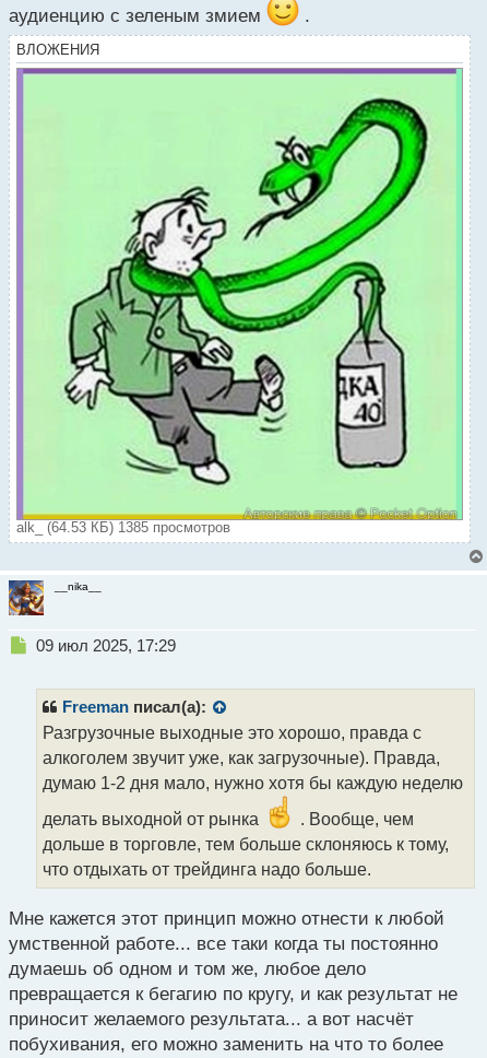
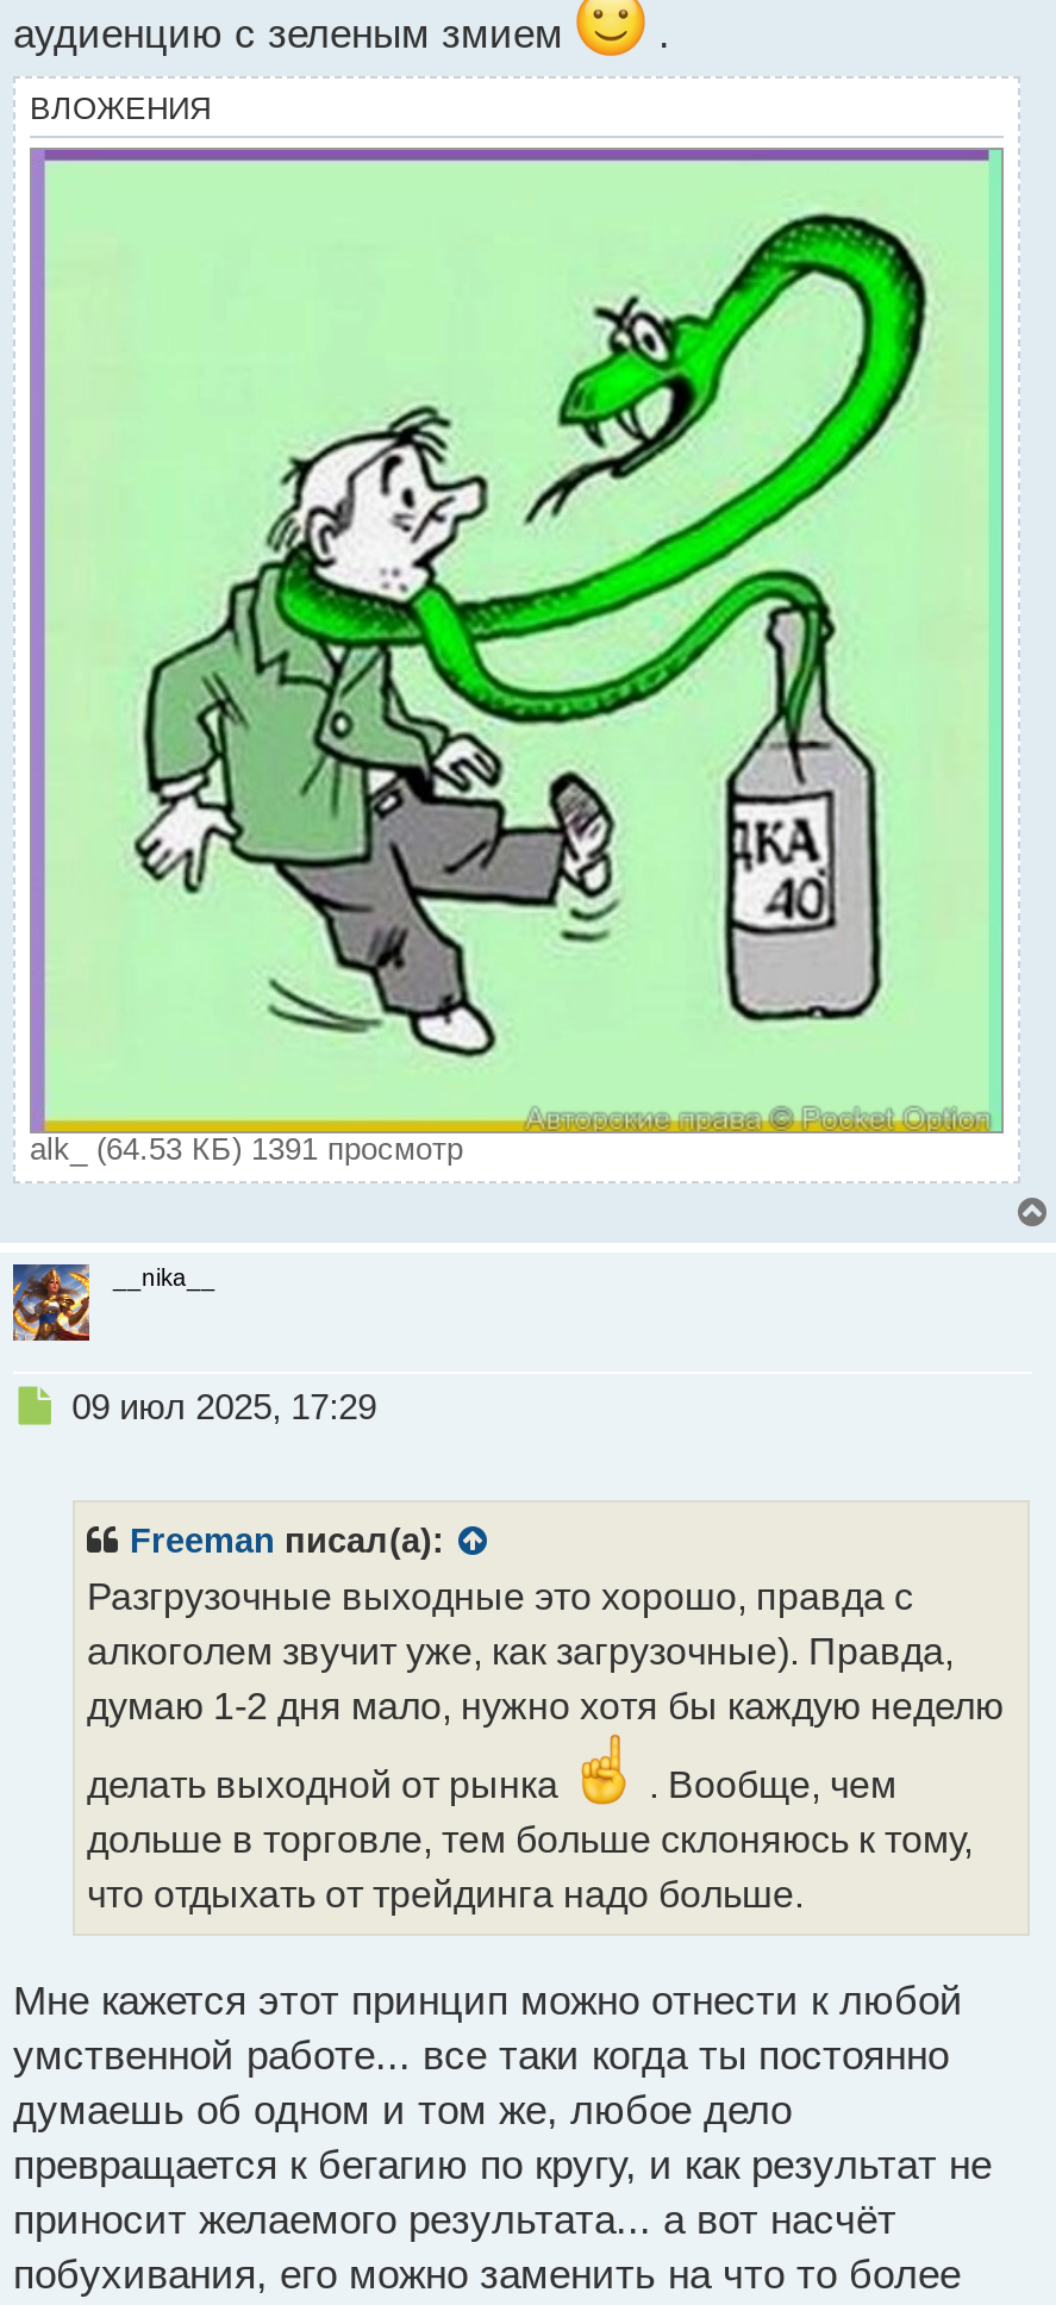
[16,519,230,535] alk_ (64.53 КБ) 1385 просмотров -> [30,1130,463,1166] alk_ (64.53 КБ) 1391 просмотр

